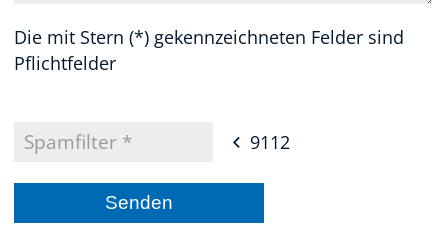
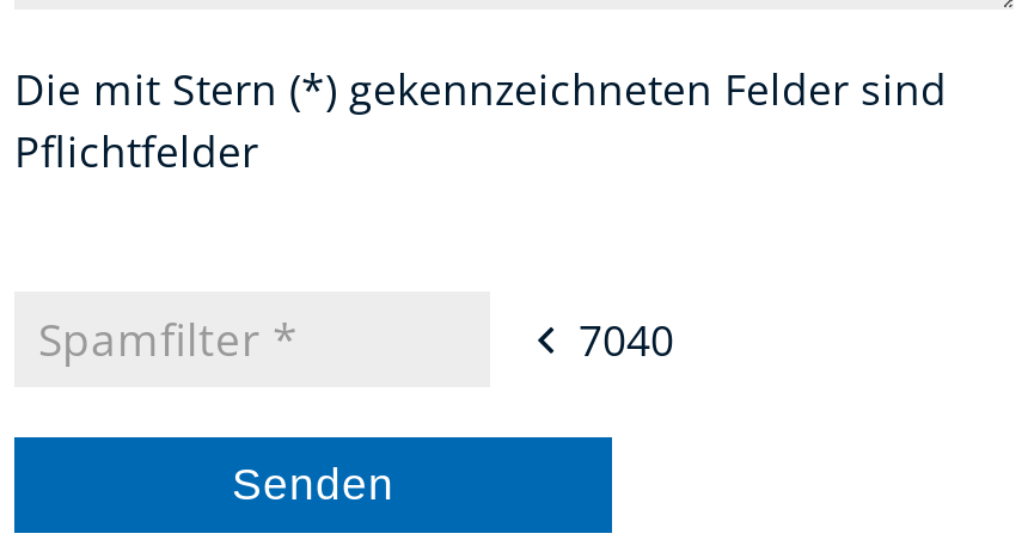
[250,130,290,154] 9112 -> [579,310,674,368] 7040

